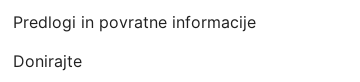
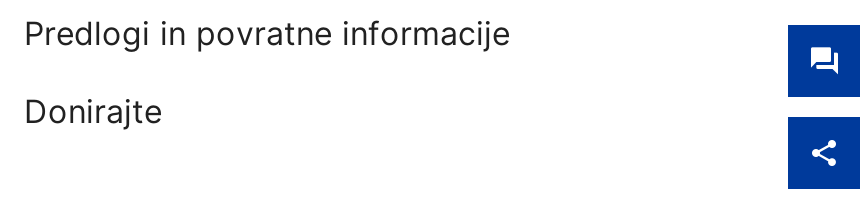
none -> [786,23,854,99] [image]
none -> [786,115,854,191] [image]

